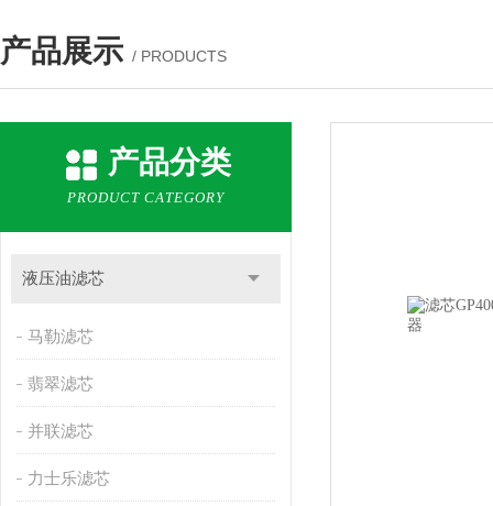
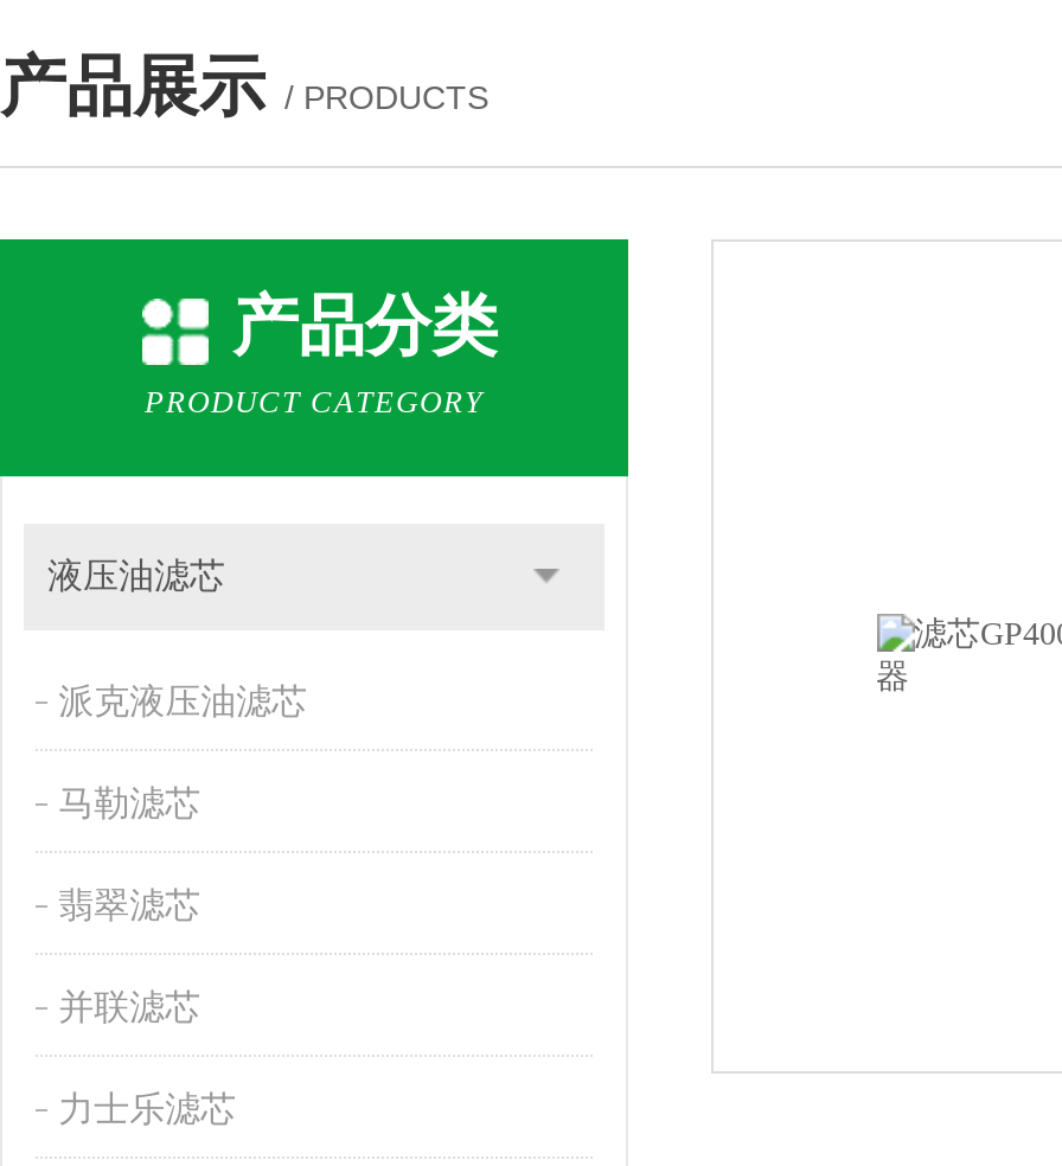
none -> [58,683,307,720] 派克液压油滤芯

